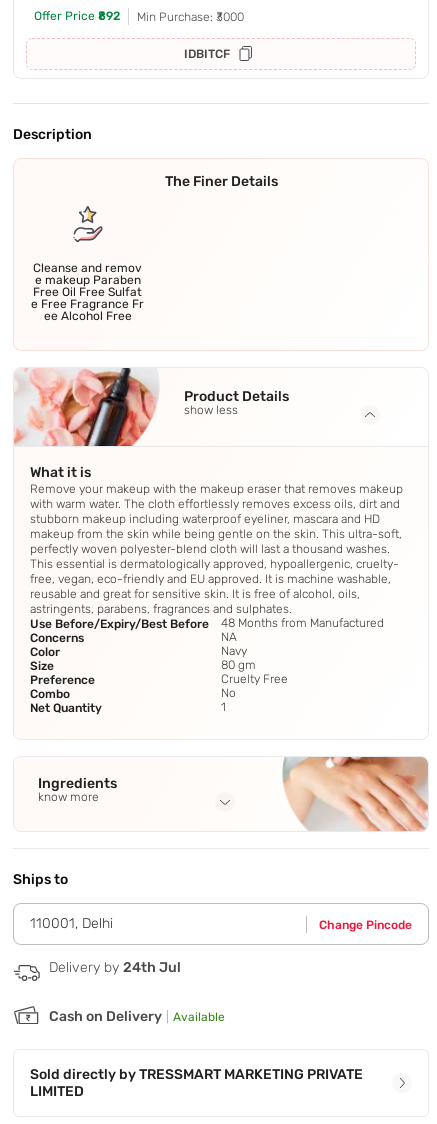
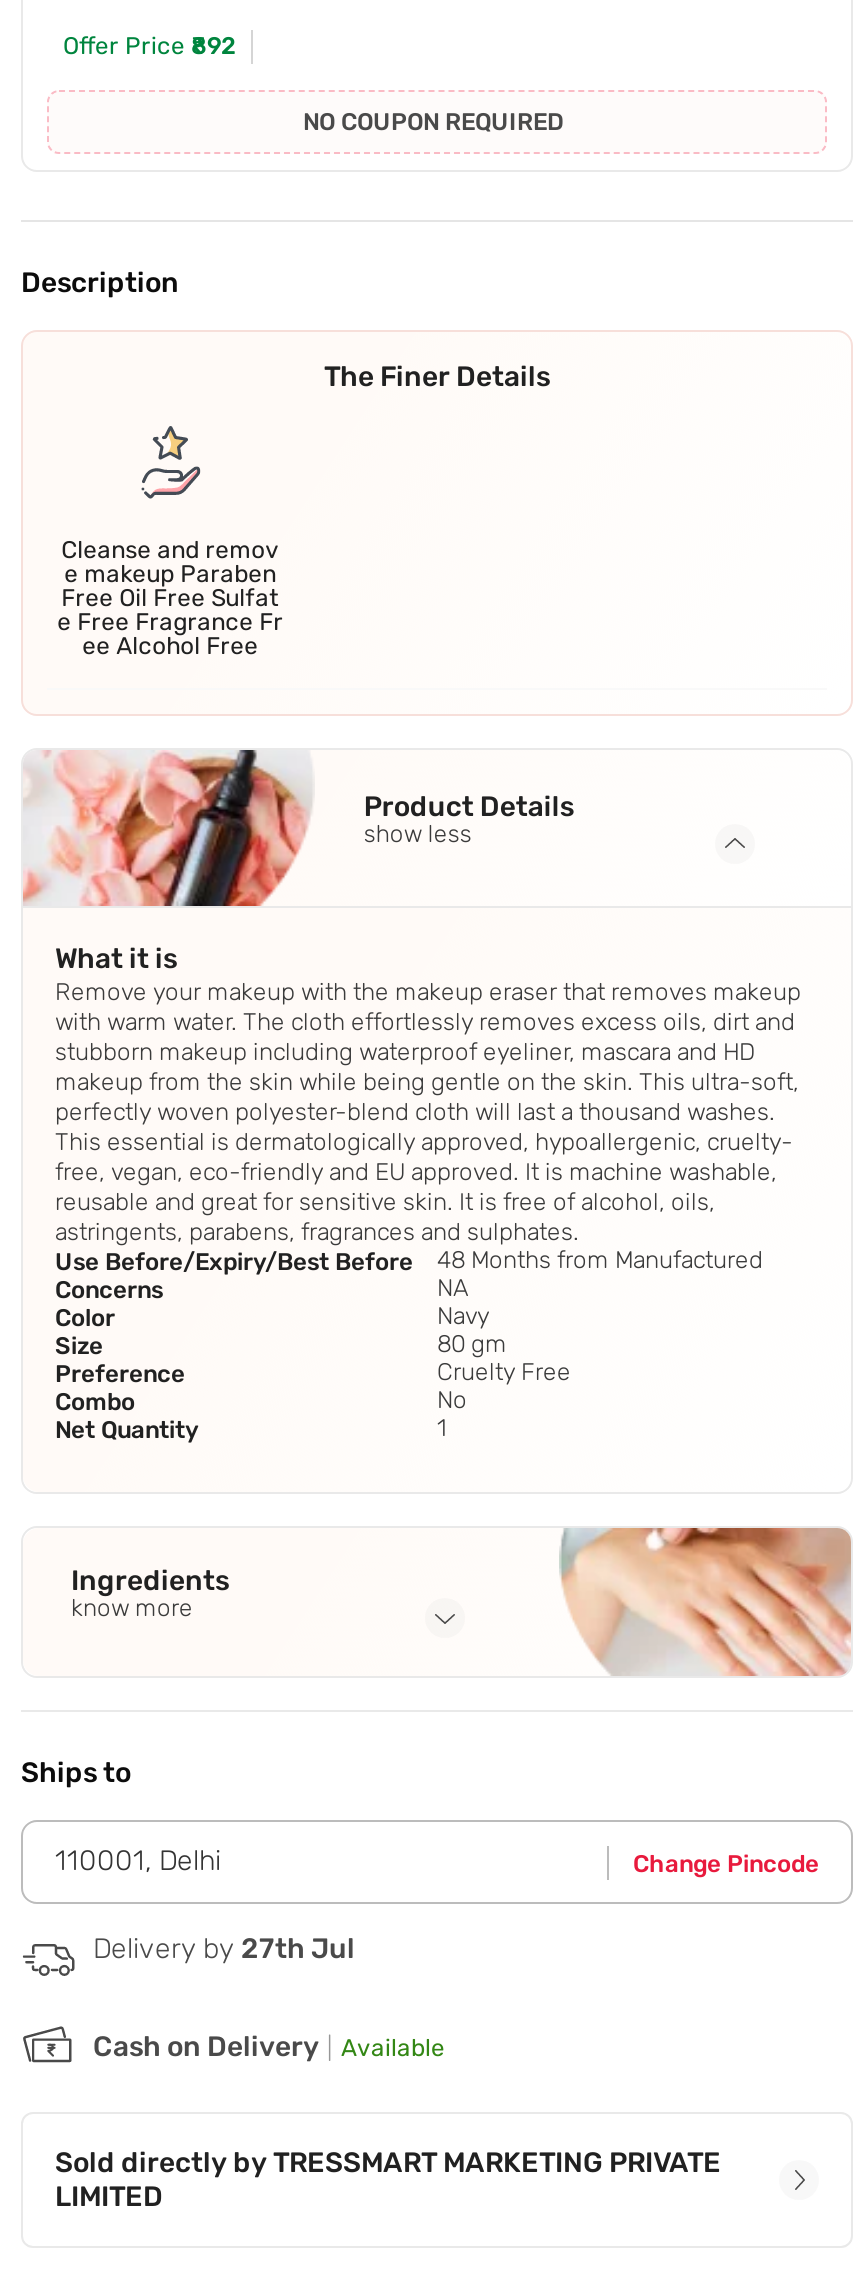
[137,10,244,61] Min Purchase: ₹3000 | IDBITCF -> [303,109,563,137] NO COUPON REQUIRED
[49,959,181,976] Delivery by 24th Jul -> [93,1932,355,1966] Delivery by 27th Jul

